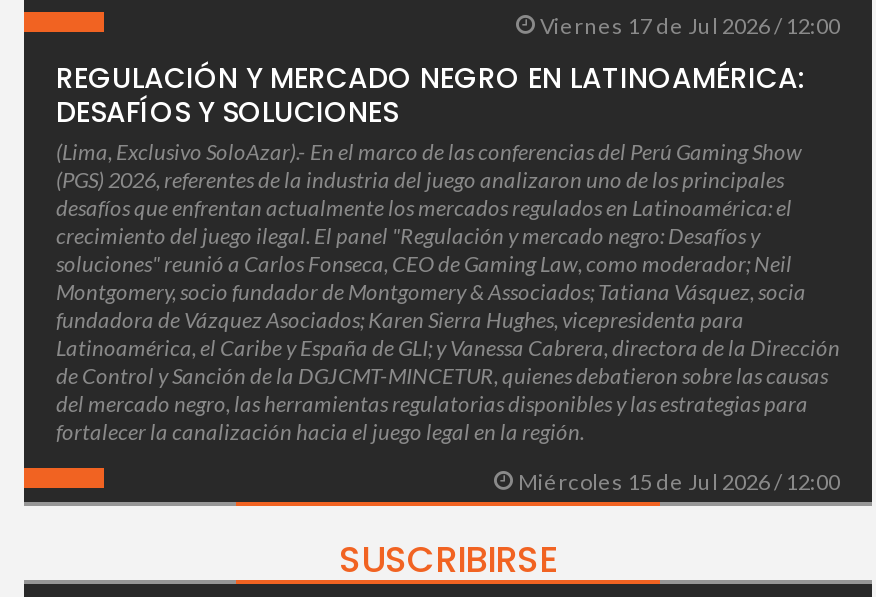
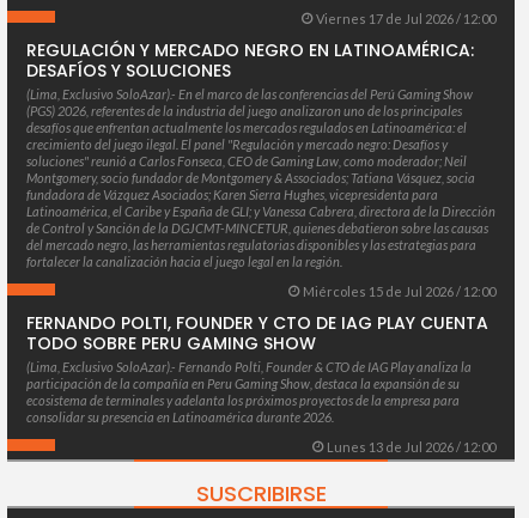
none -> [26,311,495,455] FERNANDO POLTI, FOUNDER Y CTO DE IAG PLAY CUENTA | TODO SOBRE PERU GAMING SHOW | (Lima, Exclusivo SoloAzar).- Fernando Polti, Founder & CTO de IAG Play analiza la | participación de la compañía en Peru Gaming Show, destaca la expansión de su | ecosistema de terminales y adelanta los próximos proyectos de la empresa para | consolidar su presencia en Latinoamérica durante 2026. | Lunes 13 de Jul 2026 / 12:00

